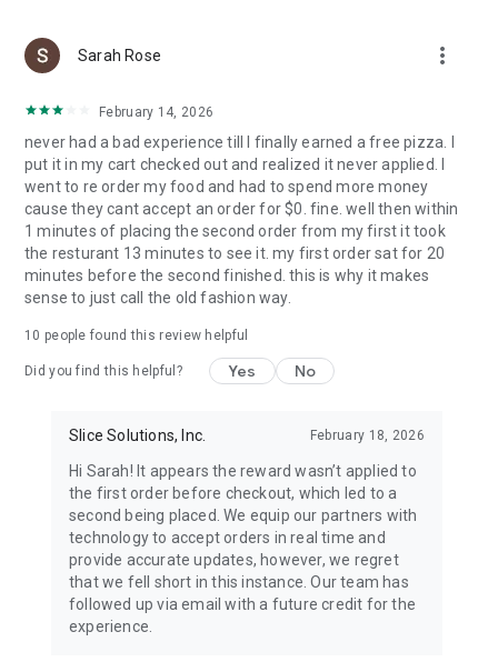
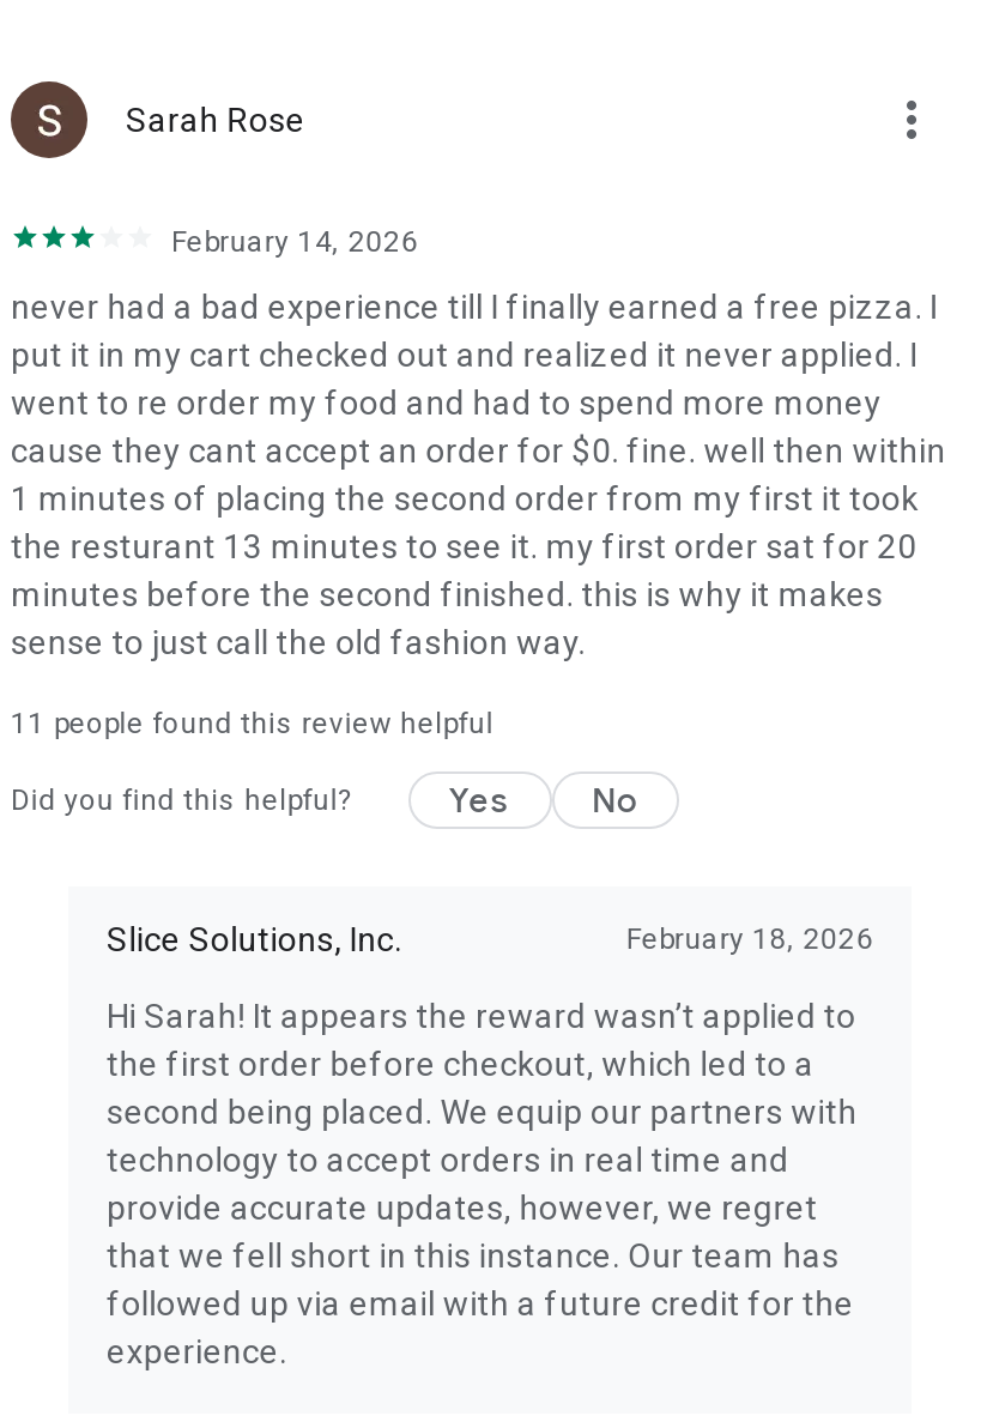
[24,328,248,343] 10 people found this review helpful -> [11,707,493,740] 11 people found this review helpful

